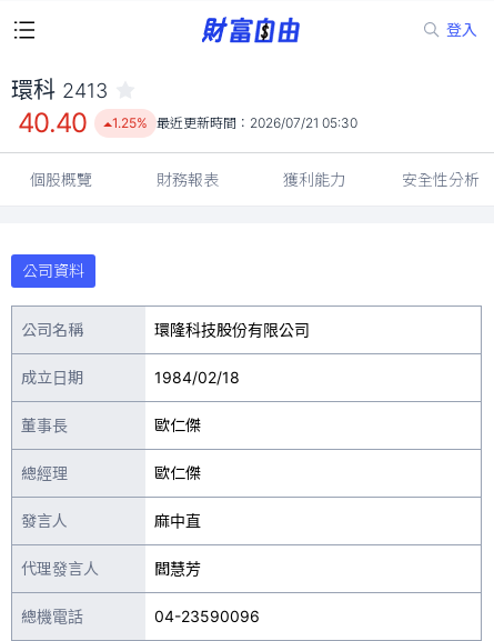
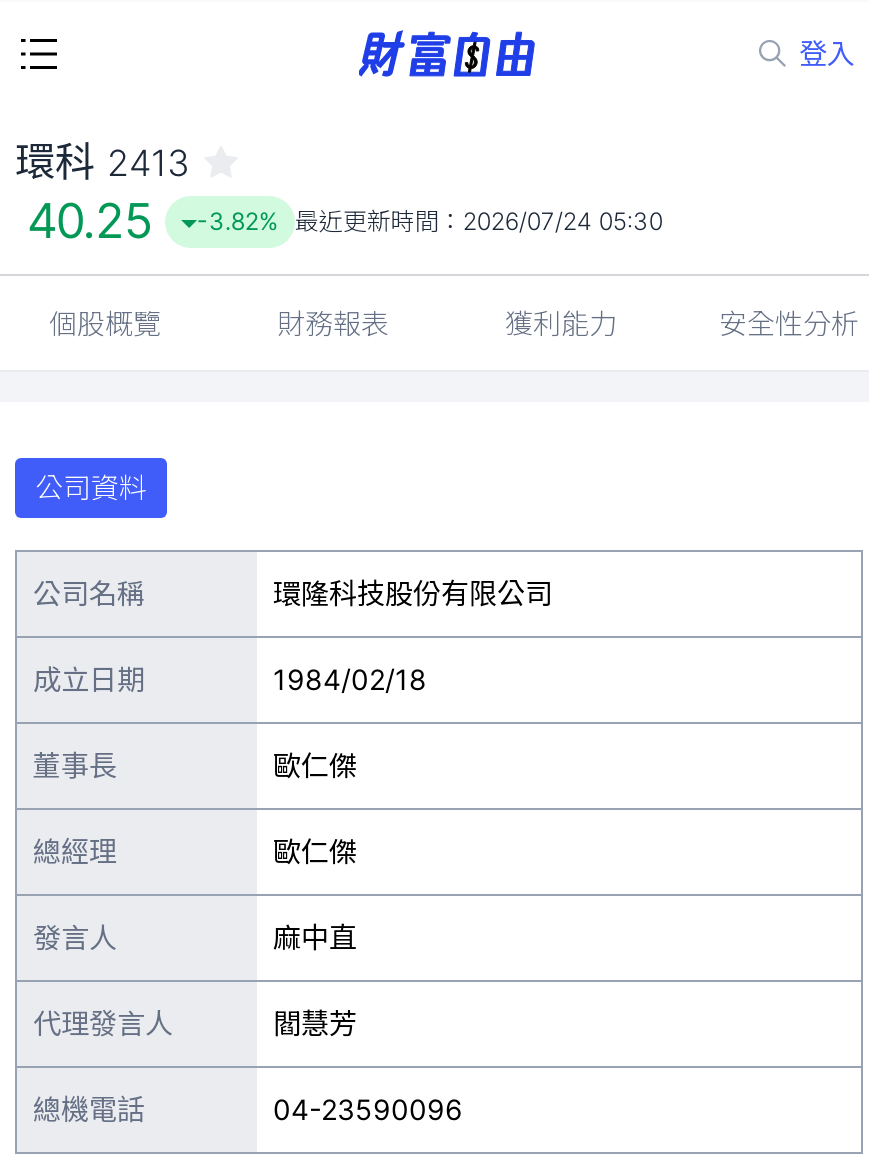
[18,107,87,139] 40.40 -> [27,192,153,250] 40.25
[112,114,357,131] 1.25% 最近更新時間：2026/07/21 05:30 -> [197,206,663,236] -3.82% 最近更新時間：2026/07/24 05:30

